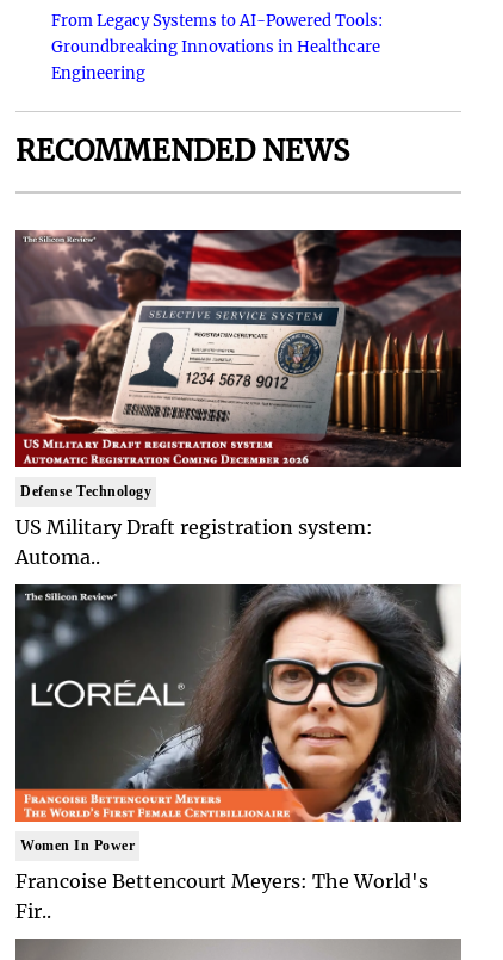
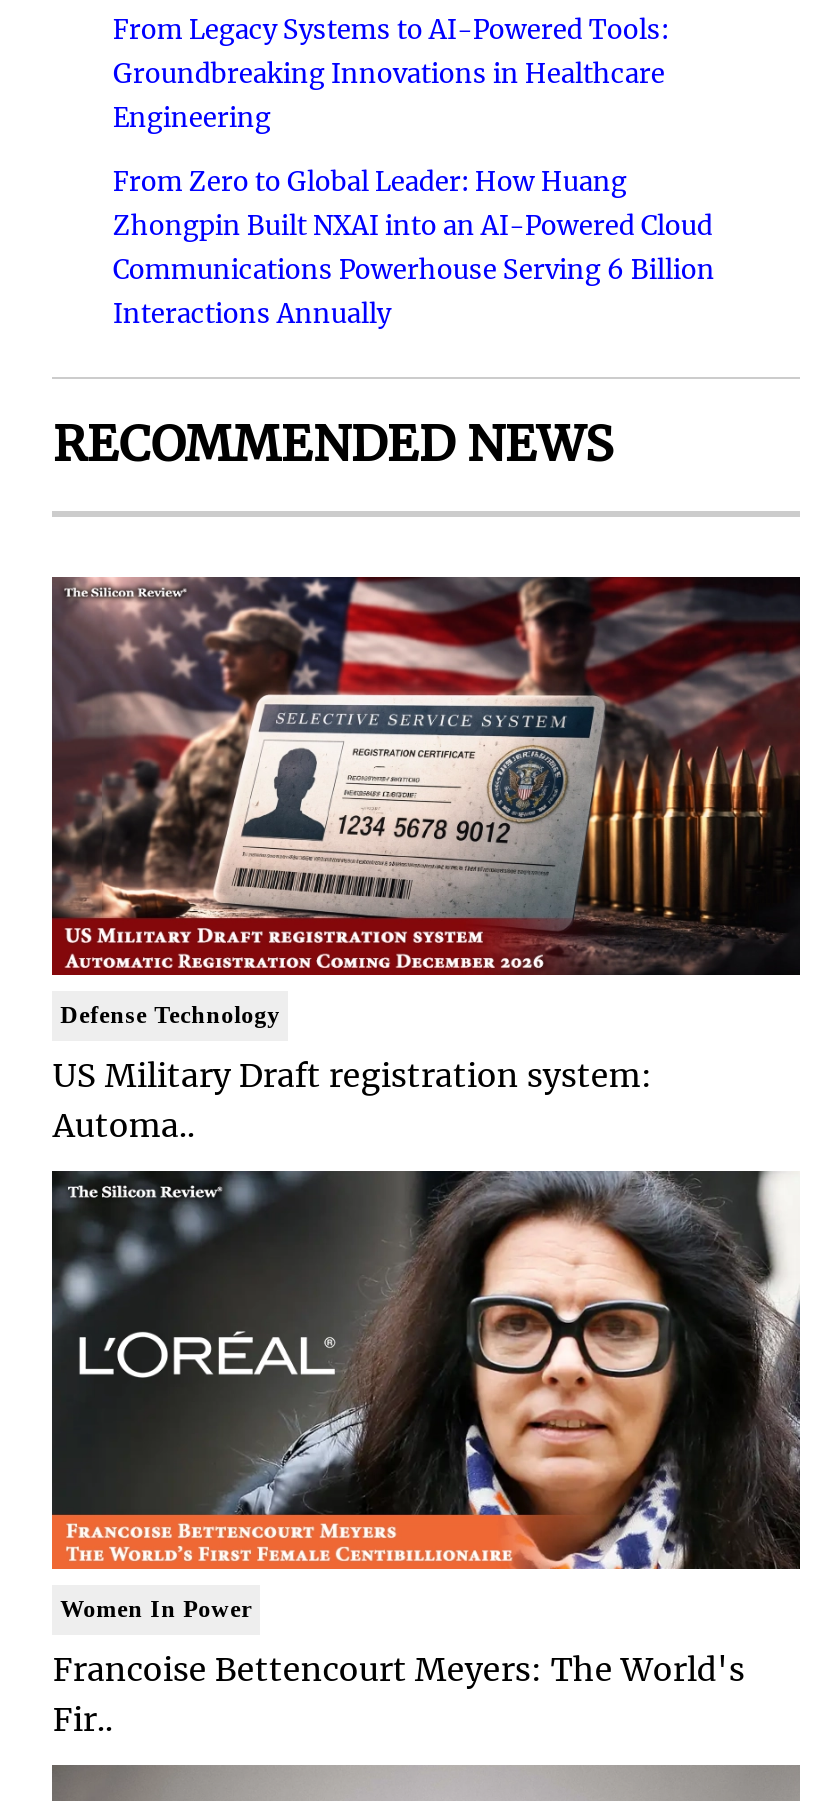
none -> [113,165,715,331] From Zero to Global Leader: How Huang | Zhongpin Built NXAI into an AI-Powered Cloud | Communications Powerhouse Serving 6 Billion | Interactions Annually

